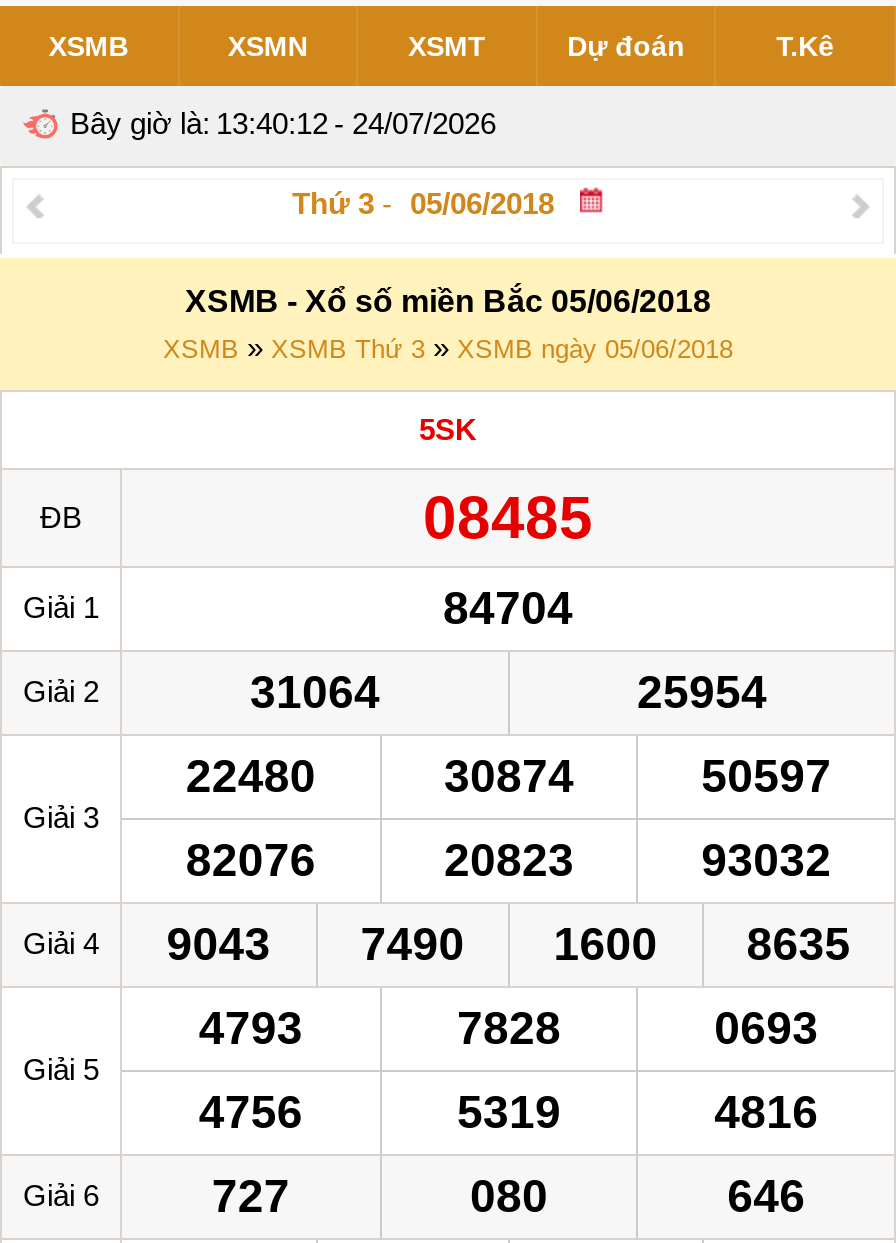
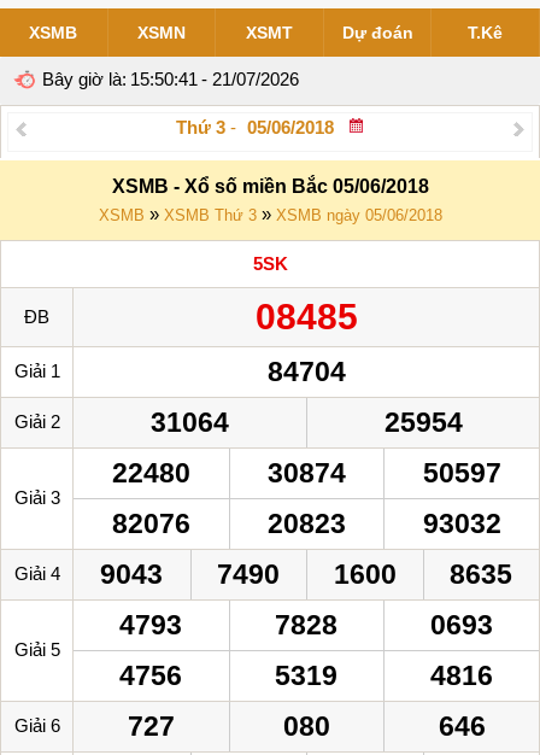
[70,107,496,141] Bây giờ là: 13:40:12 - 24/07/2026 -> [42,69,299,90] Bây giờ là: 15:50:41 - 21/07/2026

